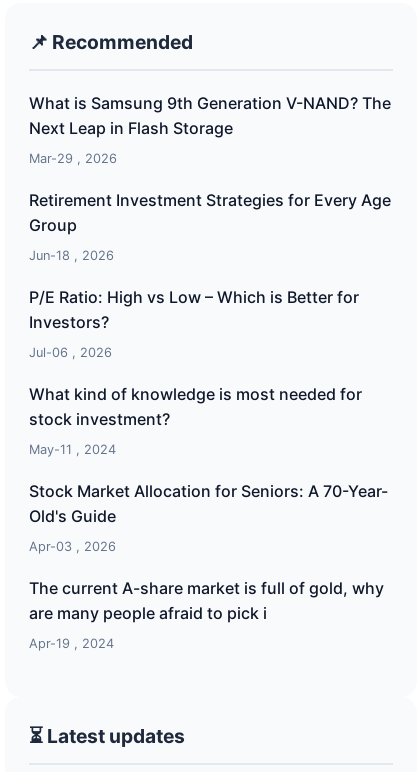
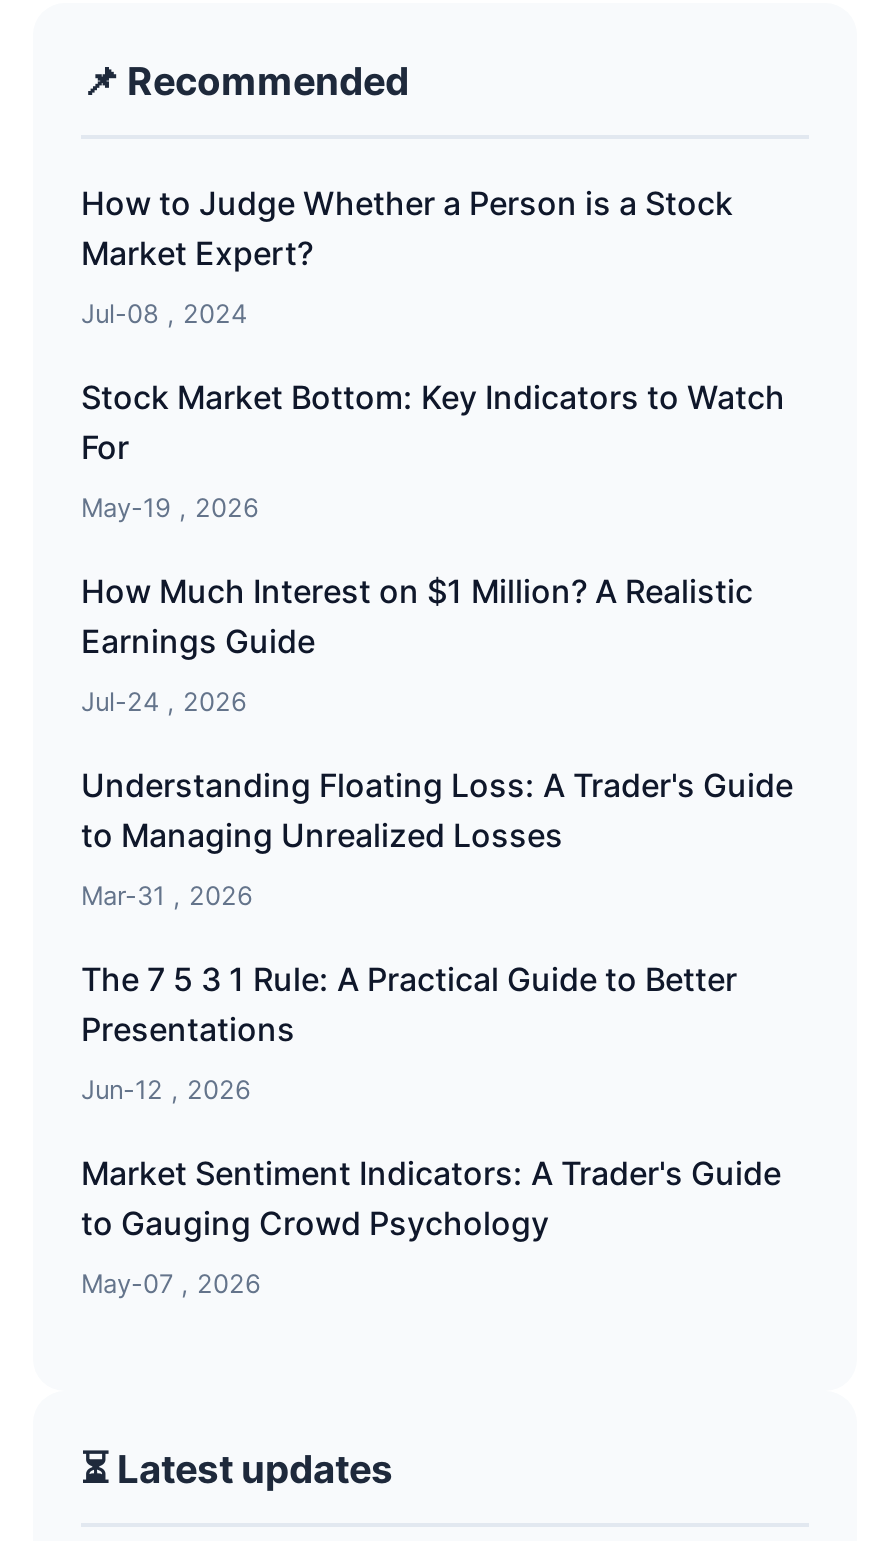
[29,93,391,138] What is Samsung 9th Generation V-NAND? The | Next Leap in Flash Storage -> [81,183,733,273] How to Judge Whether a Person is a Stock | Market Expert?
[29,151,117,166] Mar-29 , 2026 -> [81,299,247,329] Jul-08 , 2024
[29,190,391,235] Retirement Investment Strategies for Every Age | Group -> [81,377,785,467] Stock Market Bottom: Key Indicators to Watch | For
[29,248,114,263] Jun-18 , 2026 -> [81,493,259,523] May-19 , 2026
[29,287,359,332] P/E Ratio: High vs Low – Which is Better for | Investors? -> [81,571,753,661] How Much Interest on $1 Million? A Realistic | Earnings Guide
[29,345,112,360] Jul-06 , 2026 -> [81,687,247,717] Jul-24 , 2026
[29,384,362,429] What kind of knowledge is most needed for | stock investment? -> [81,765,793,855] Understanding Floating Loss: A Trader's Guide | to Managing Unrealized Losses
[29,442,116,457] May-11 , 2024 -> [81,881,253,911] Mar-31 , 2026
[29,481,388,526] Stock Market Allocation for Seniors: A 70-Year- | Old's Guide -> [81,959,737,1049] The 7 5 3 1 Rule: A Practical Guide to Better | Presentations
[29,539,116,554] Apr-03 , 2026 -> [81,1075,251,1105] Jun-12 , 2026
[29,578,384,623] The current A-share market is full of gold, why | are many people afraid to pick i -> [81,1153,781,1243] Market Sentiment Indicators: A Trader's Guide | to Gauging Crowd Psychology
[29,636,114,651] Apr-19 , 2024 -> [81,1269,261,1299] May-07 , 2026

